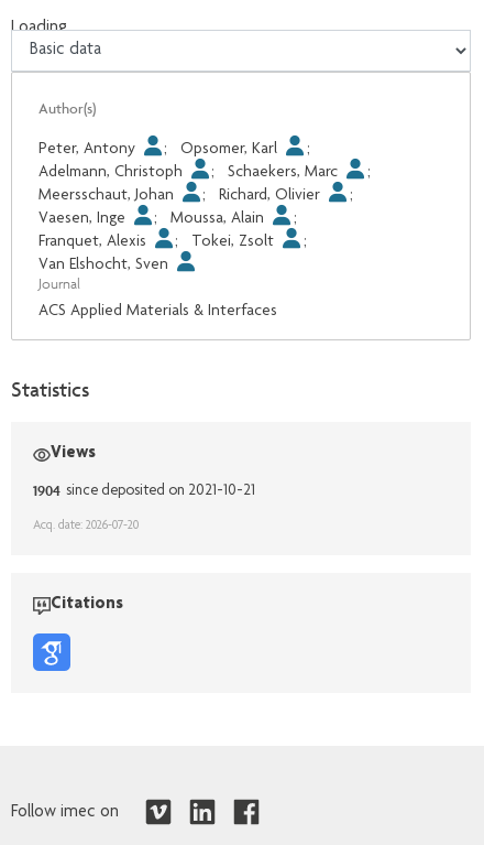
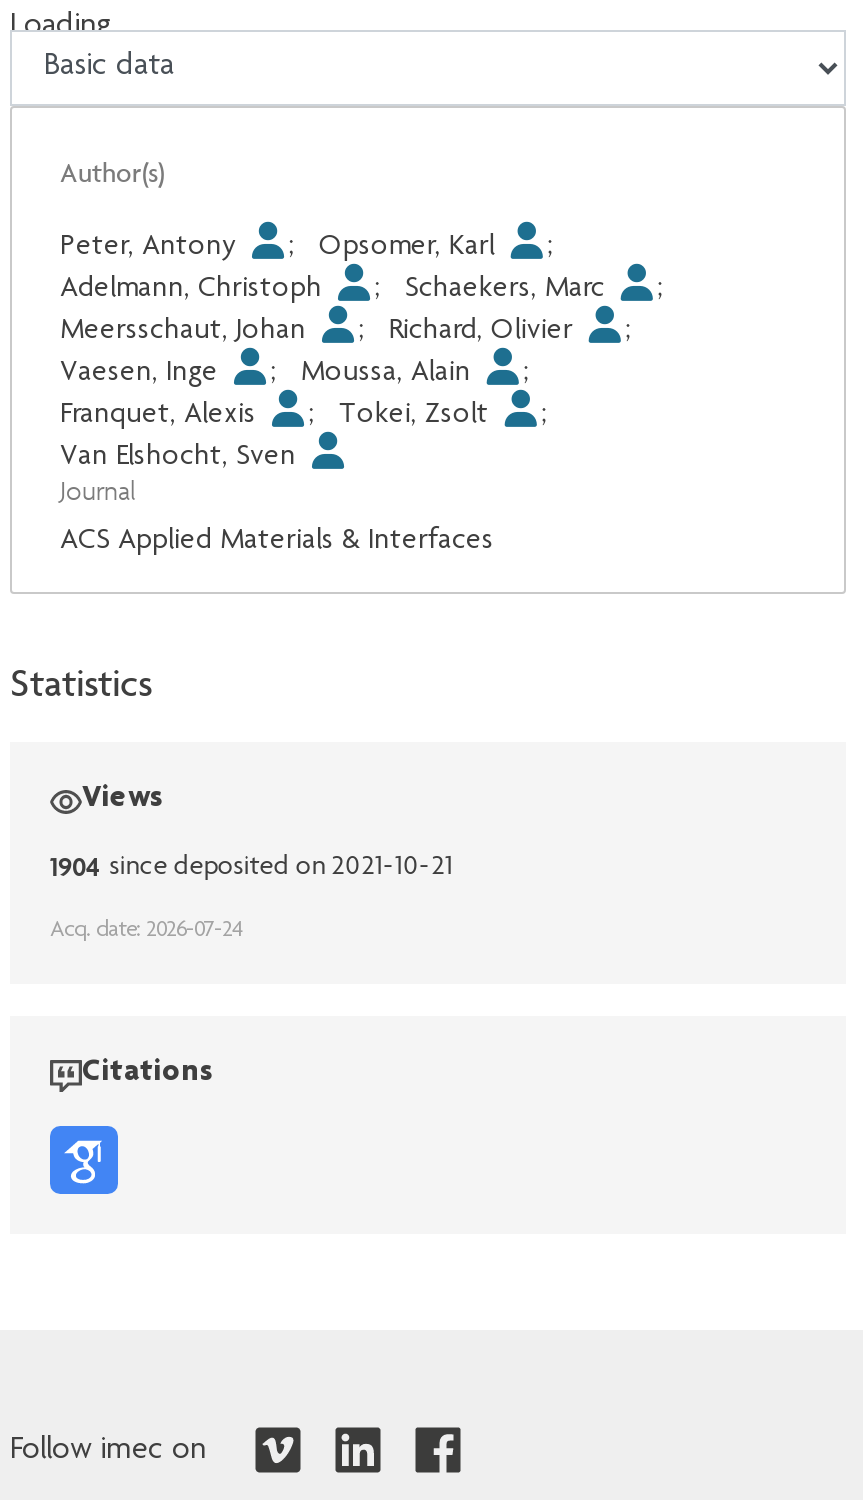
[33,519,139,532] Acq. date: 2026-07-20 -> [50,918,242,942] Acq. date: 2026-07-24

